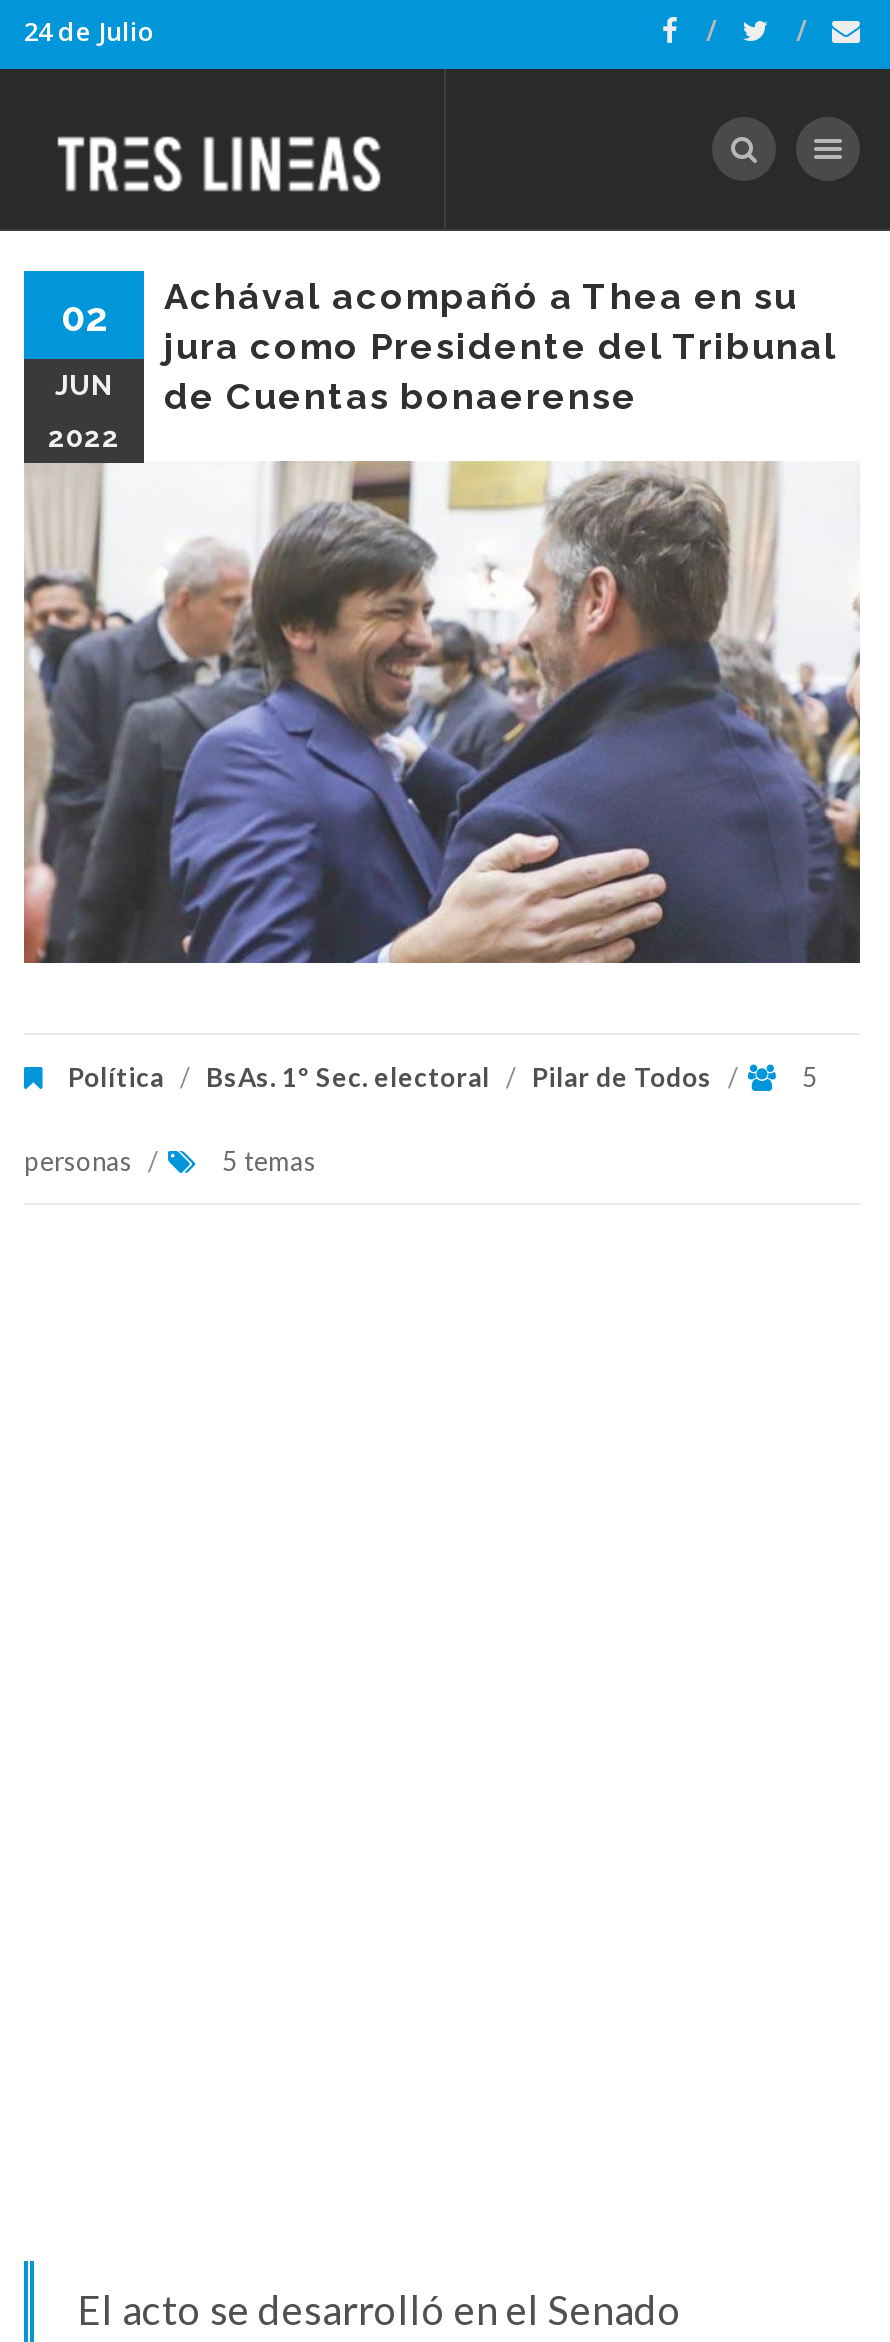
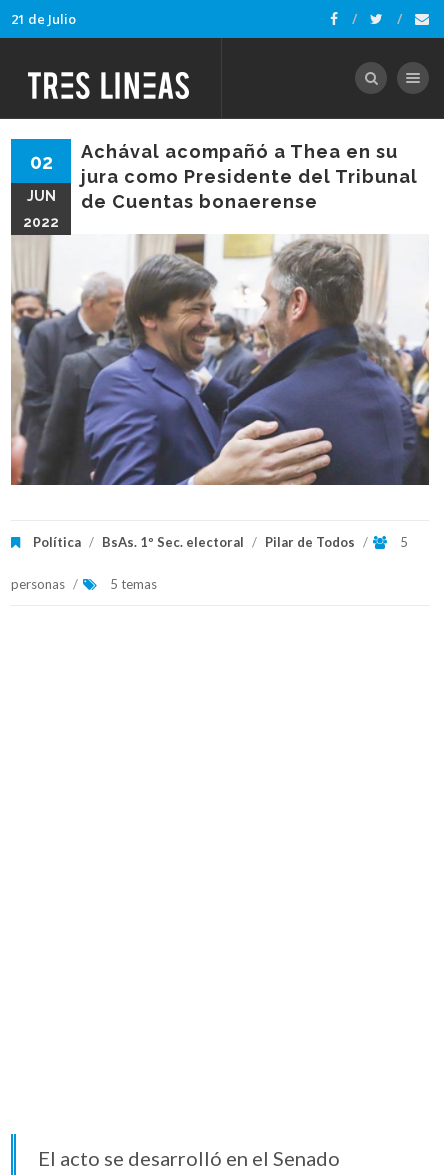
[24,13,154,49] 24 de Julio -> [11,10,76,28] 21 de Julio

